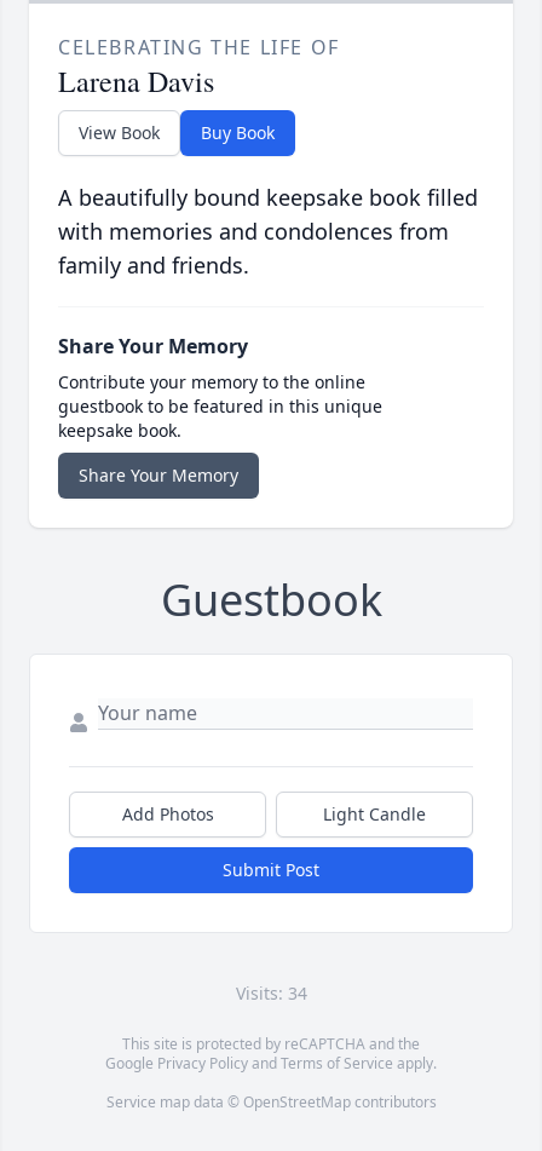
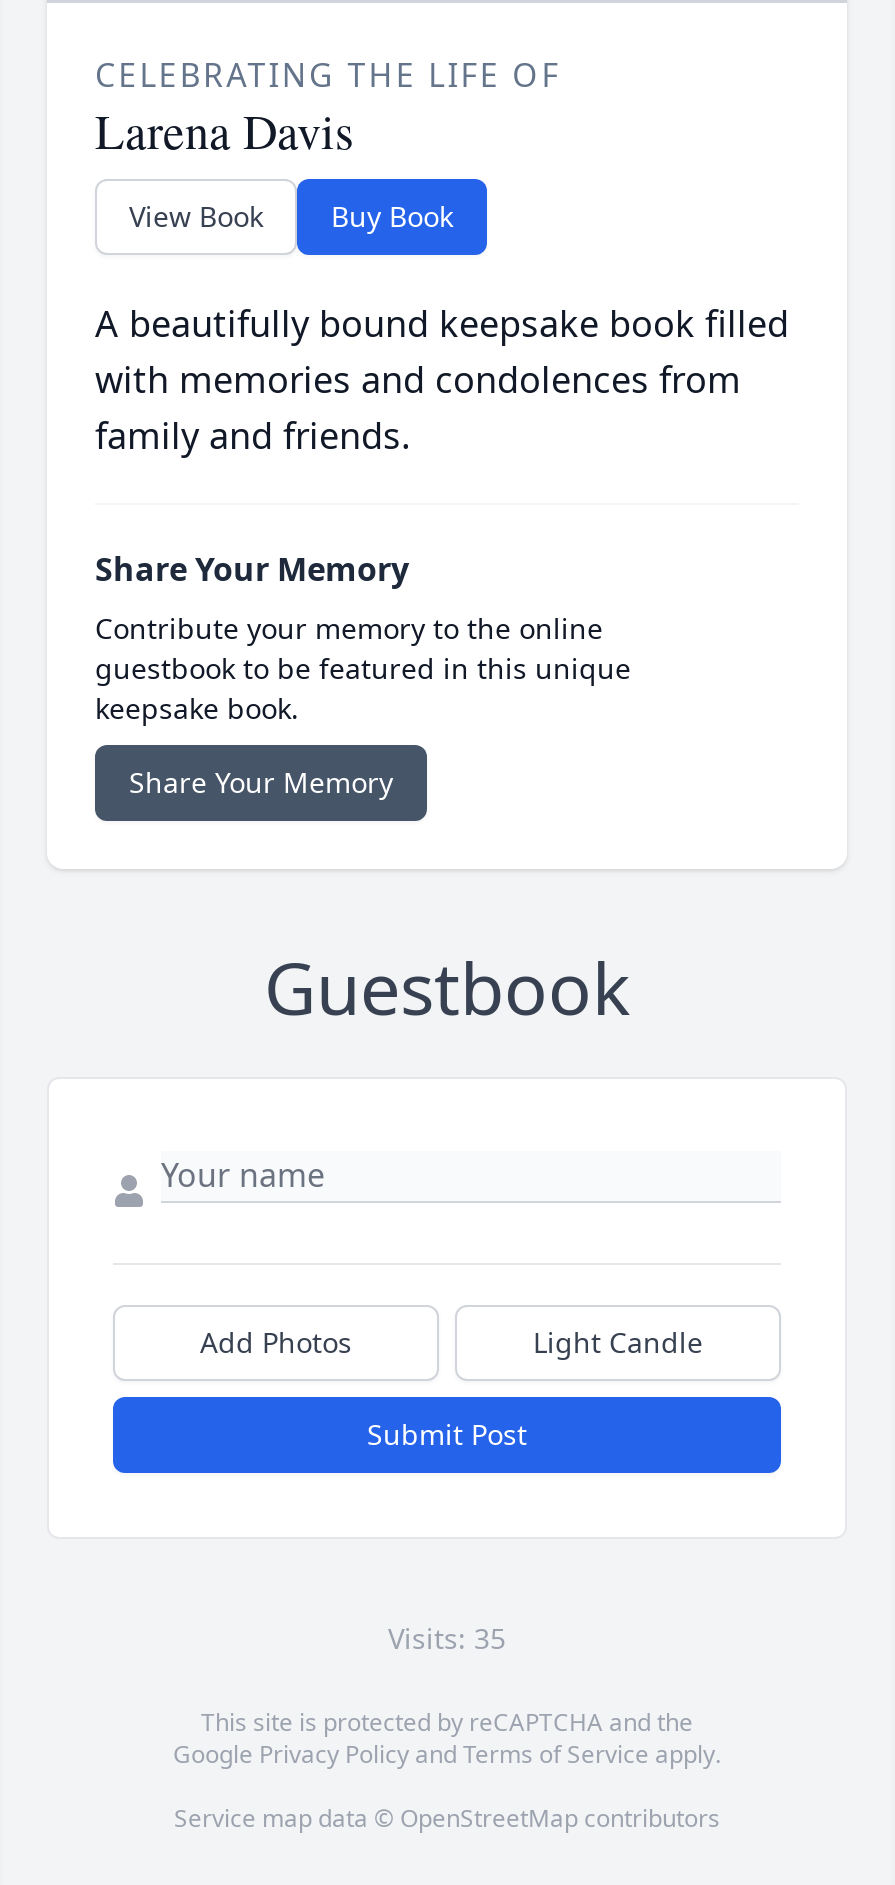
[235,982,307,1005] Visits: 34 -> [388,1619,506,1657] Visits: 35

